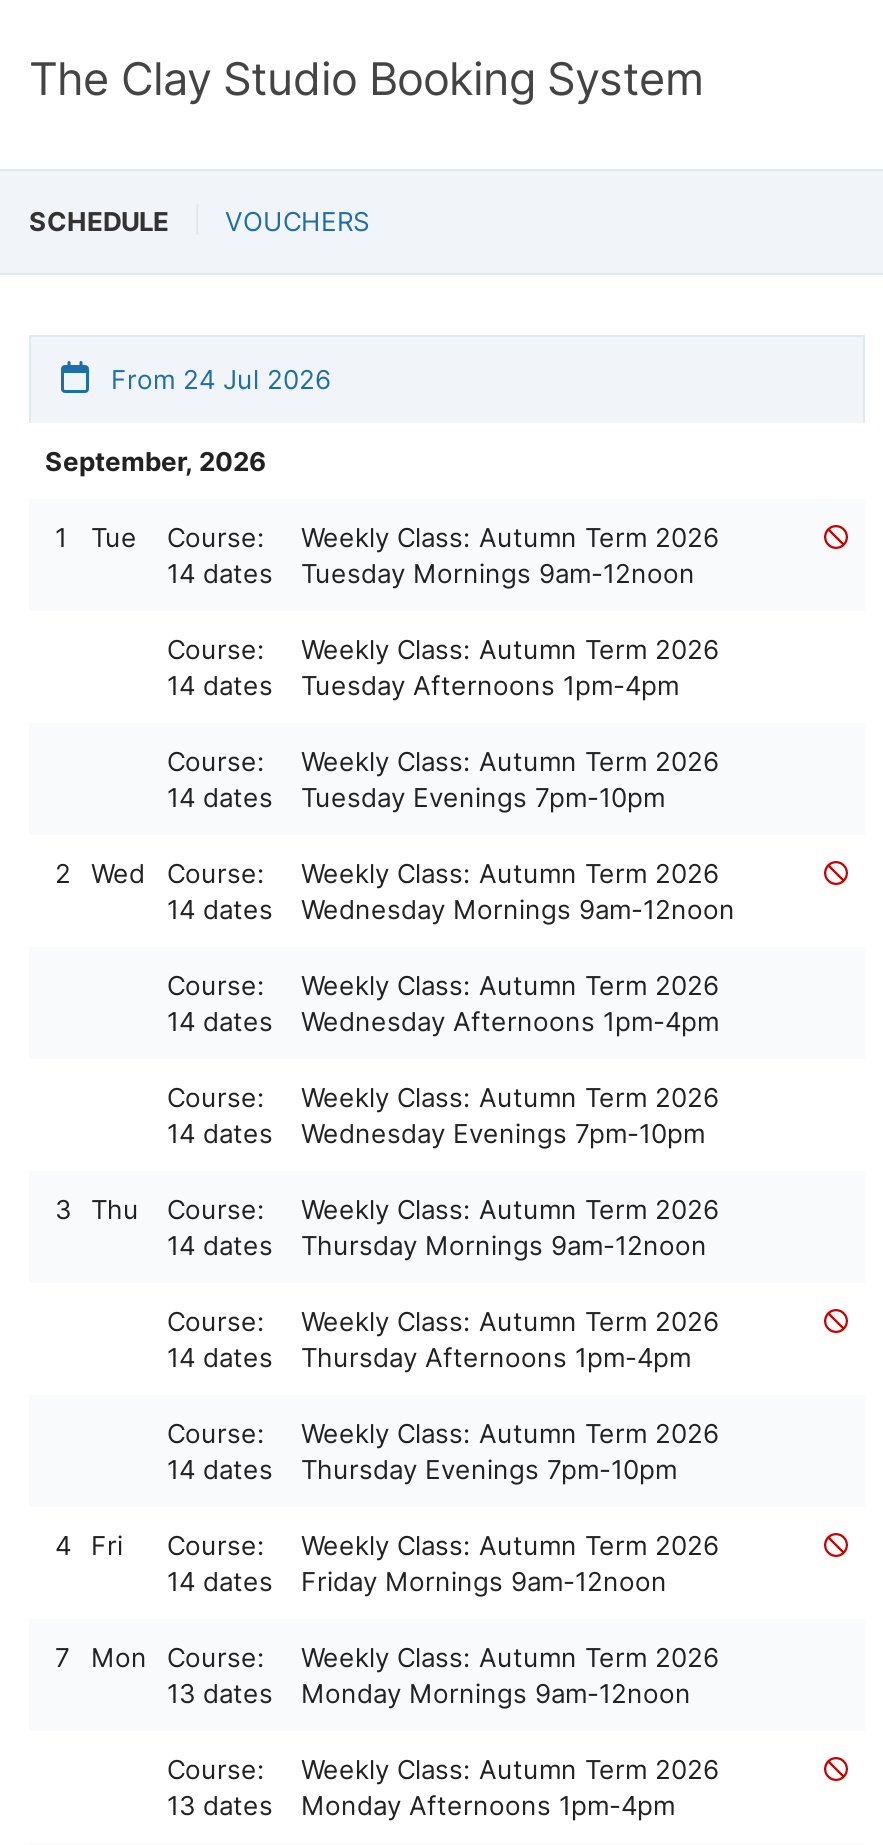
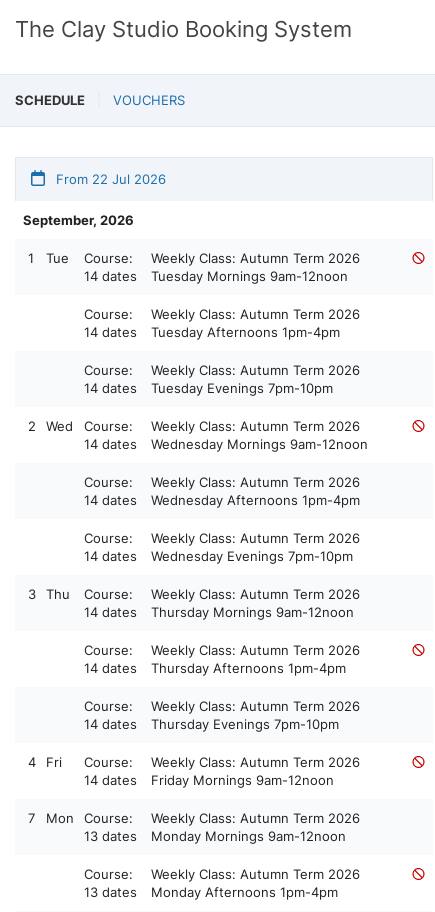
[103,363,331,395] From 24 Jul 2026 -> [52,171,166,187] From 22 Jul 2026

